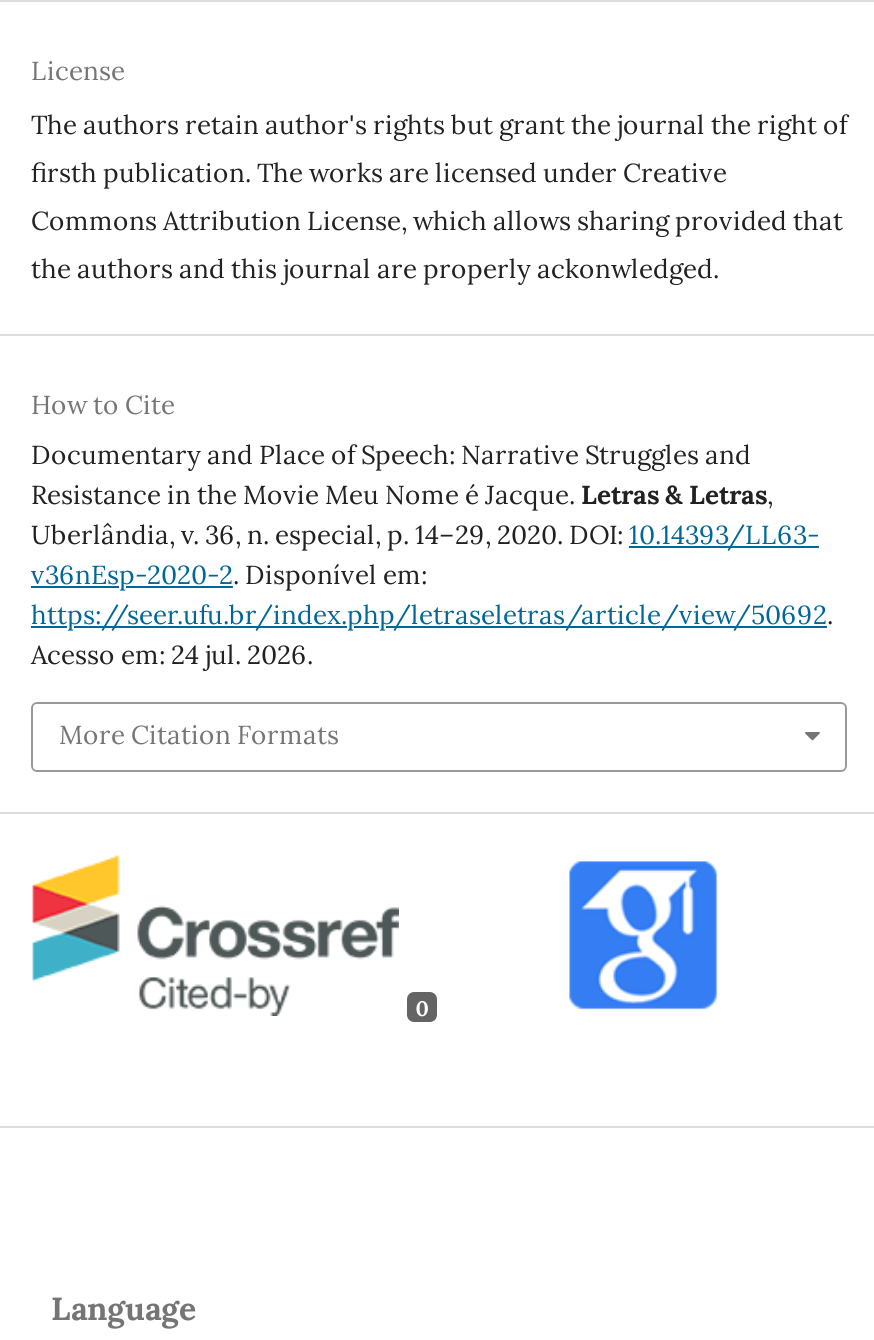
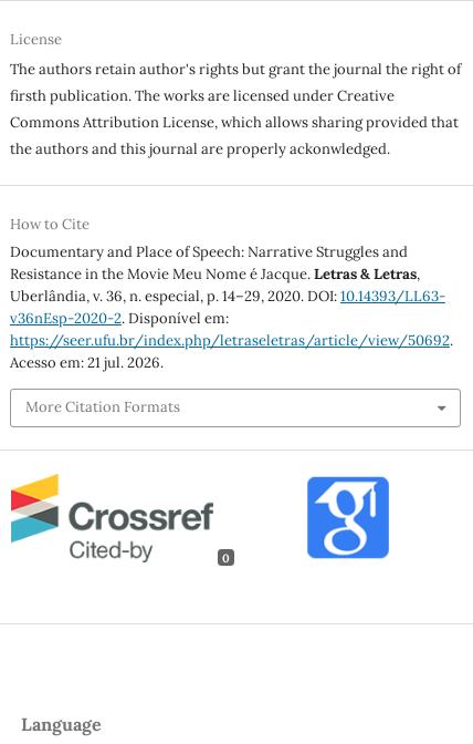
[31,638,313,672] Acesso em: 24 jul. 2026. -> [10,353,164,372] Acesso em: 21 jul. 2026.

